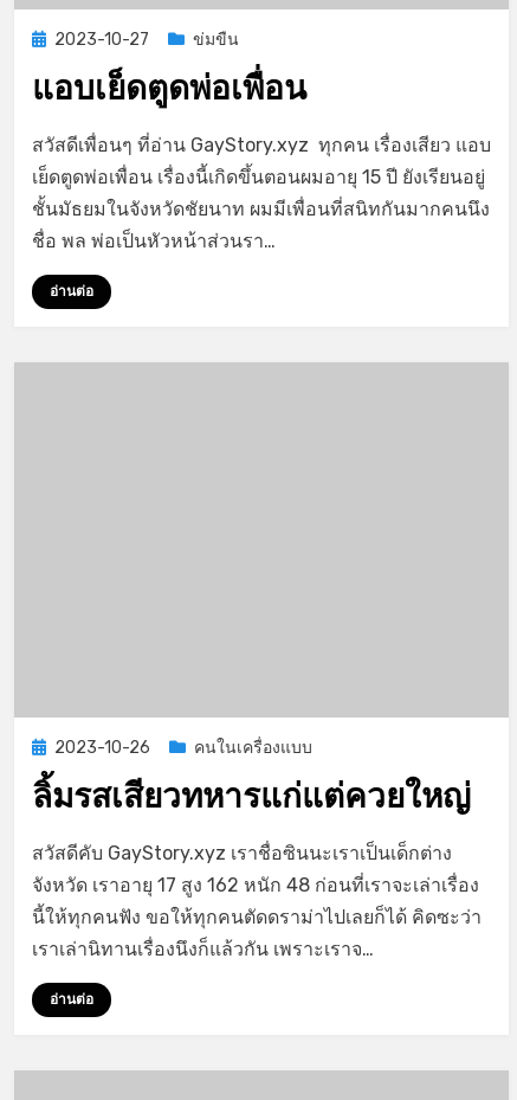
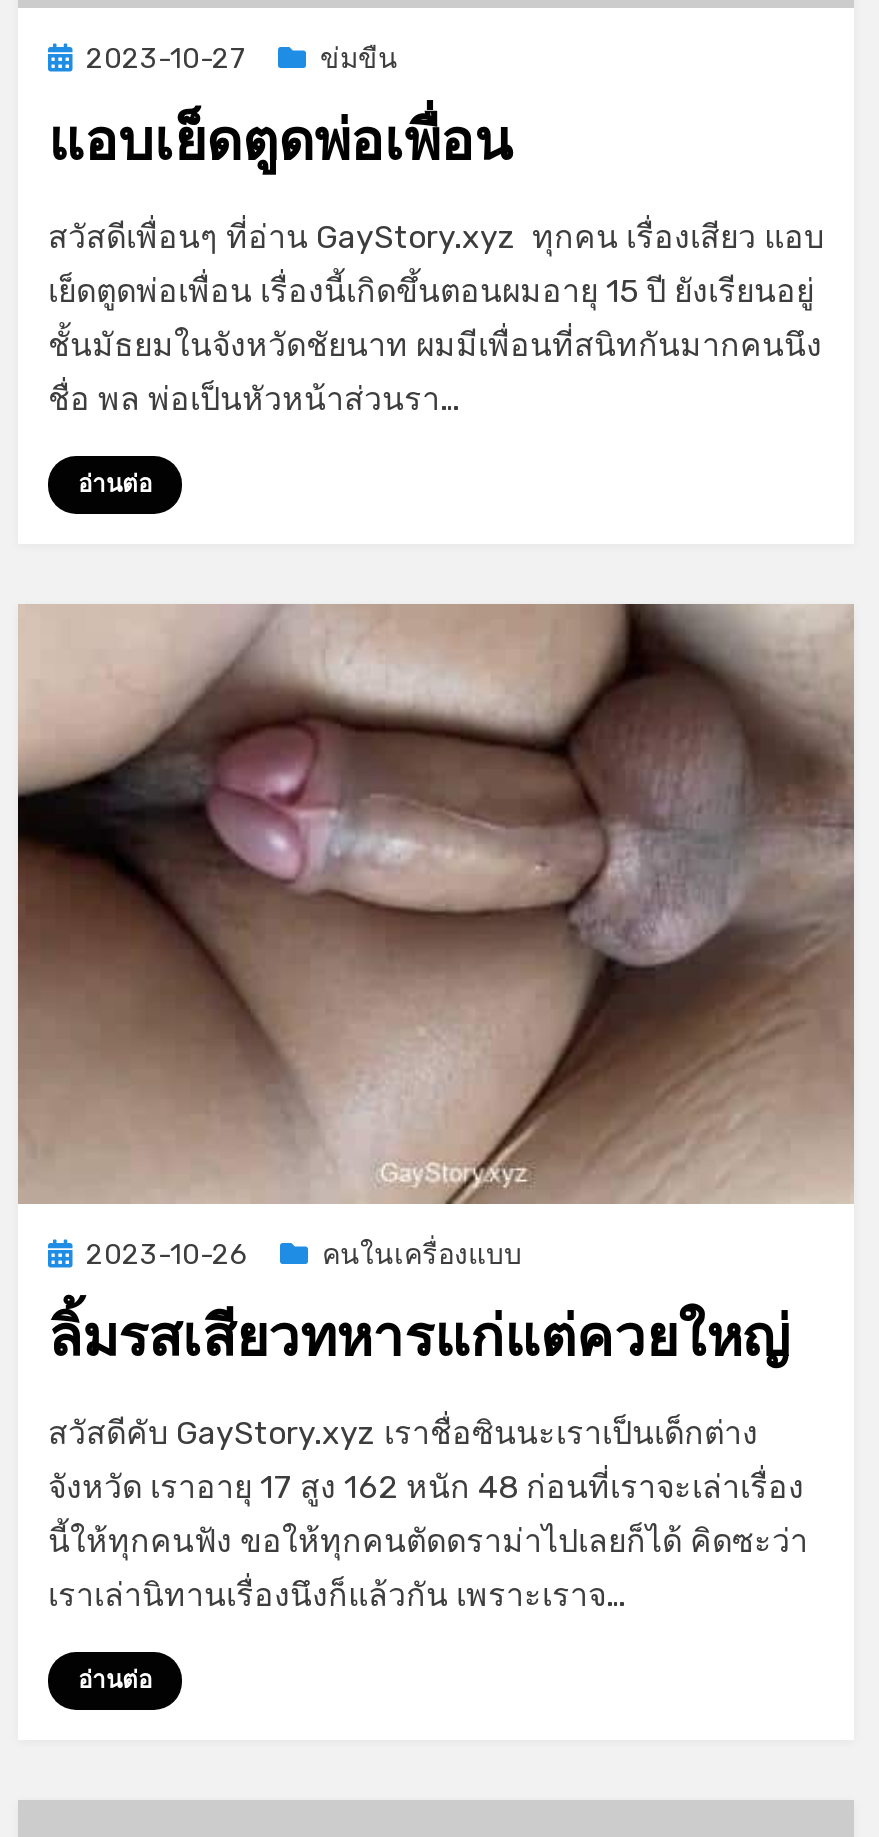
none -> [16,602,854,1204] [image]

